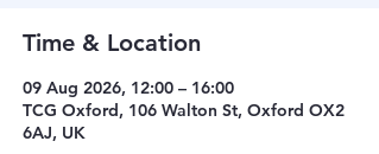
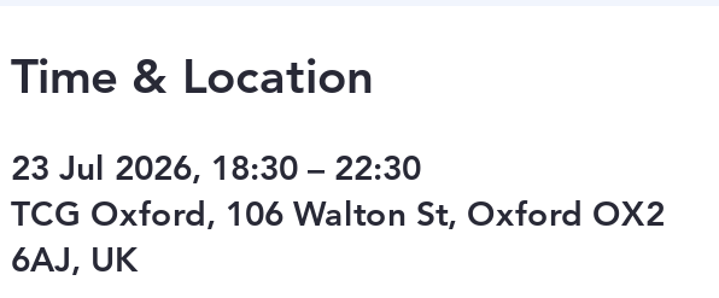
[23,77,234,98] 09 Aug 2026, 12:00 – 16:00 -> [11,145,421,189] 23 Jul 2026, 18:30 – 22:30

